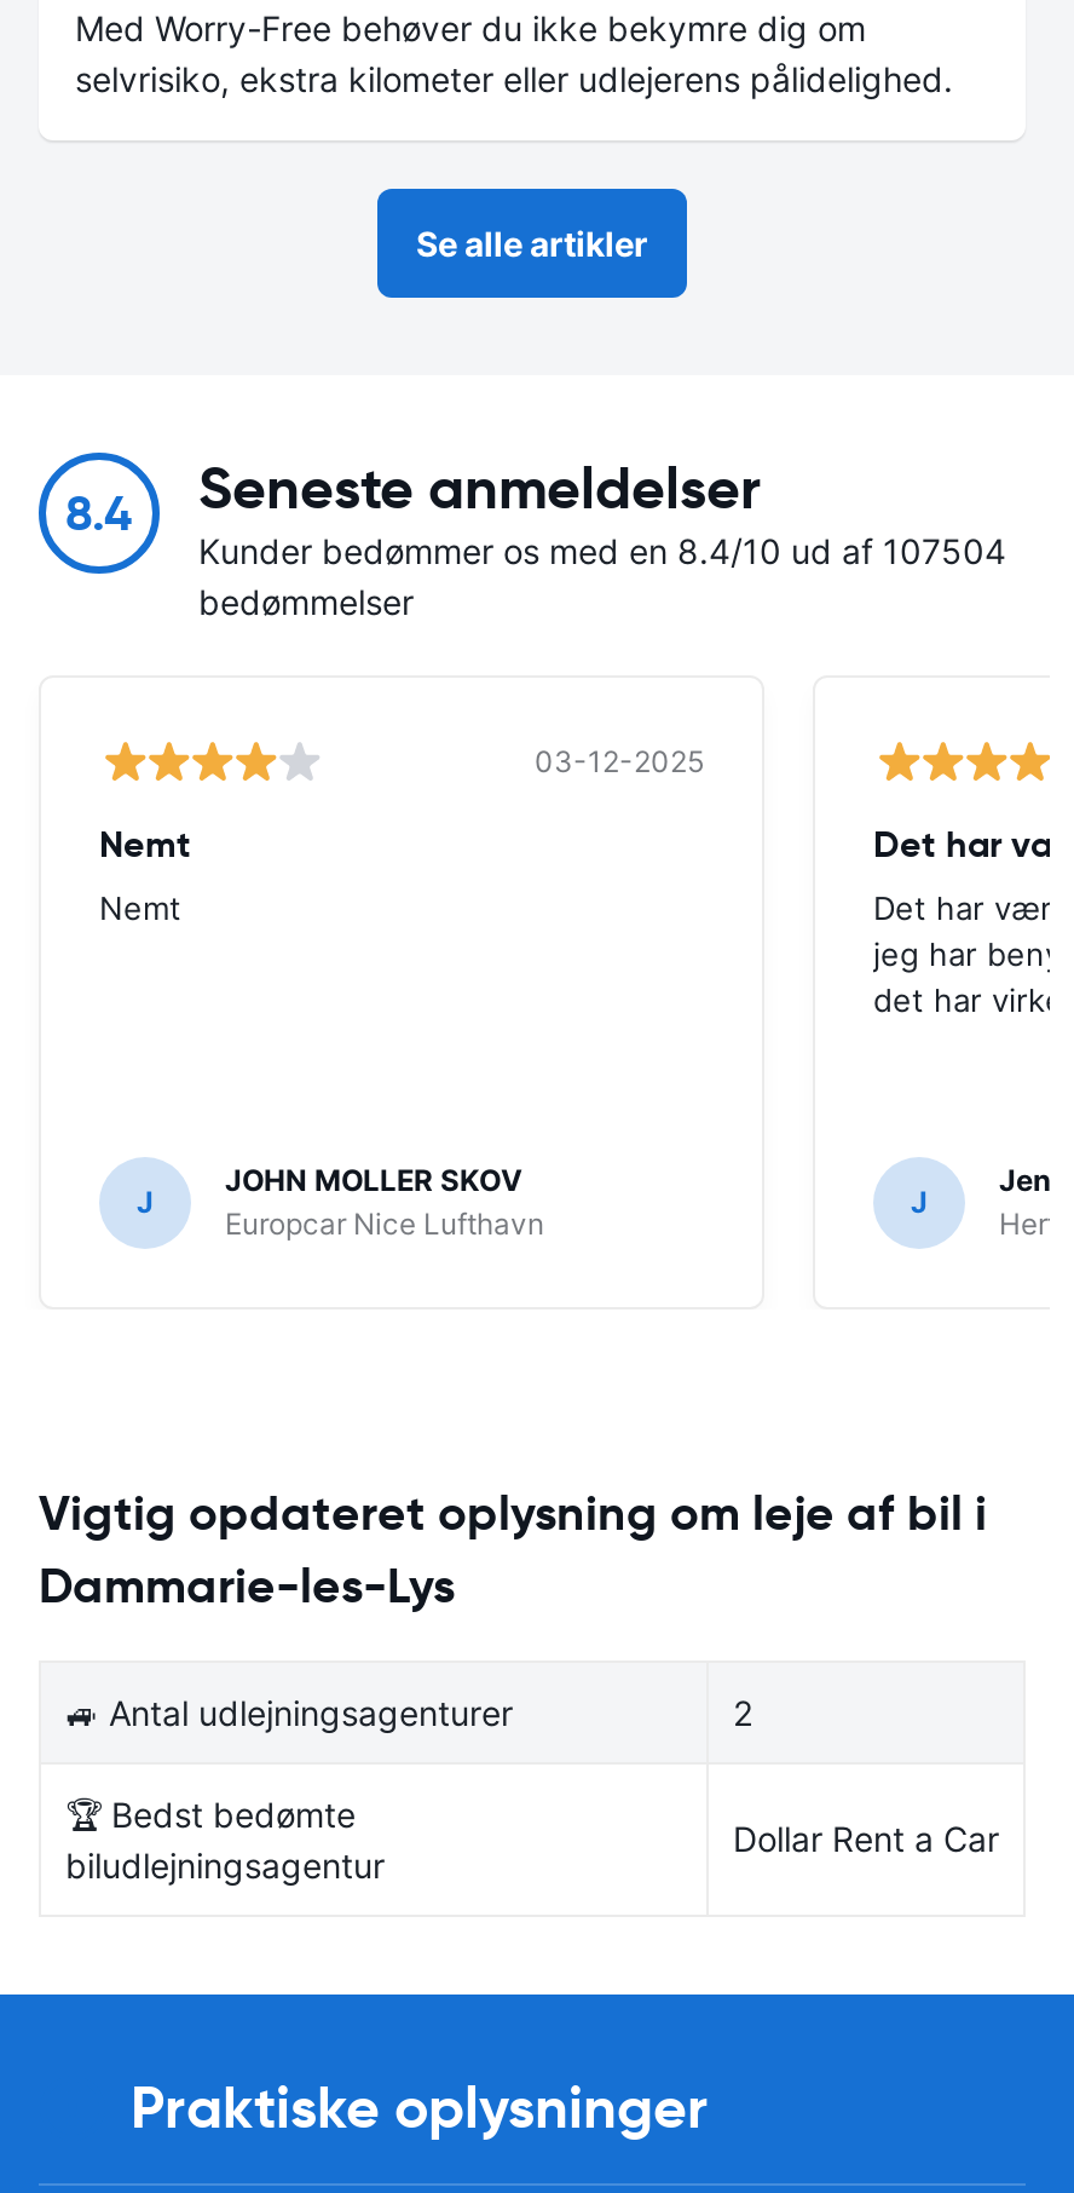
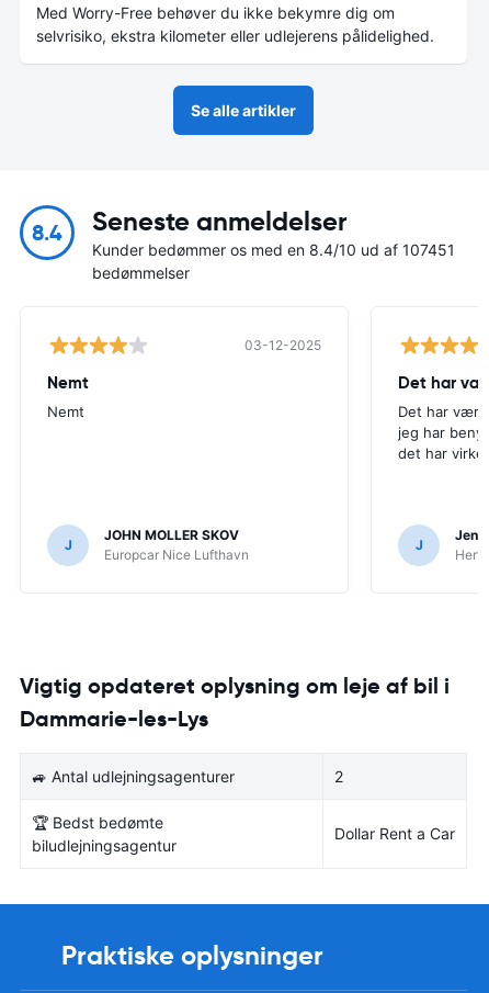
[198,530,1006,571] Kunder bedømmer os med en 8.4/10 ud af 107504 -> [92,240,455,259] Kunder bedømmer os med en 8.4/10 ud af 107451

